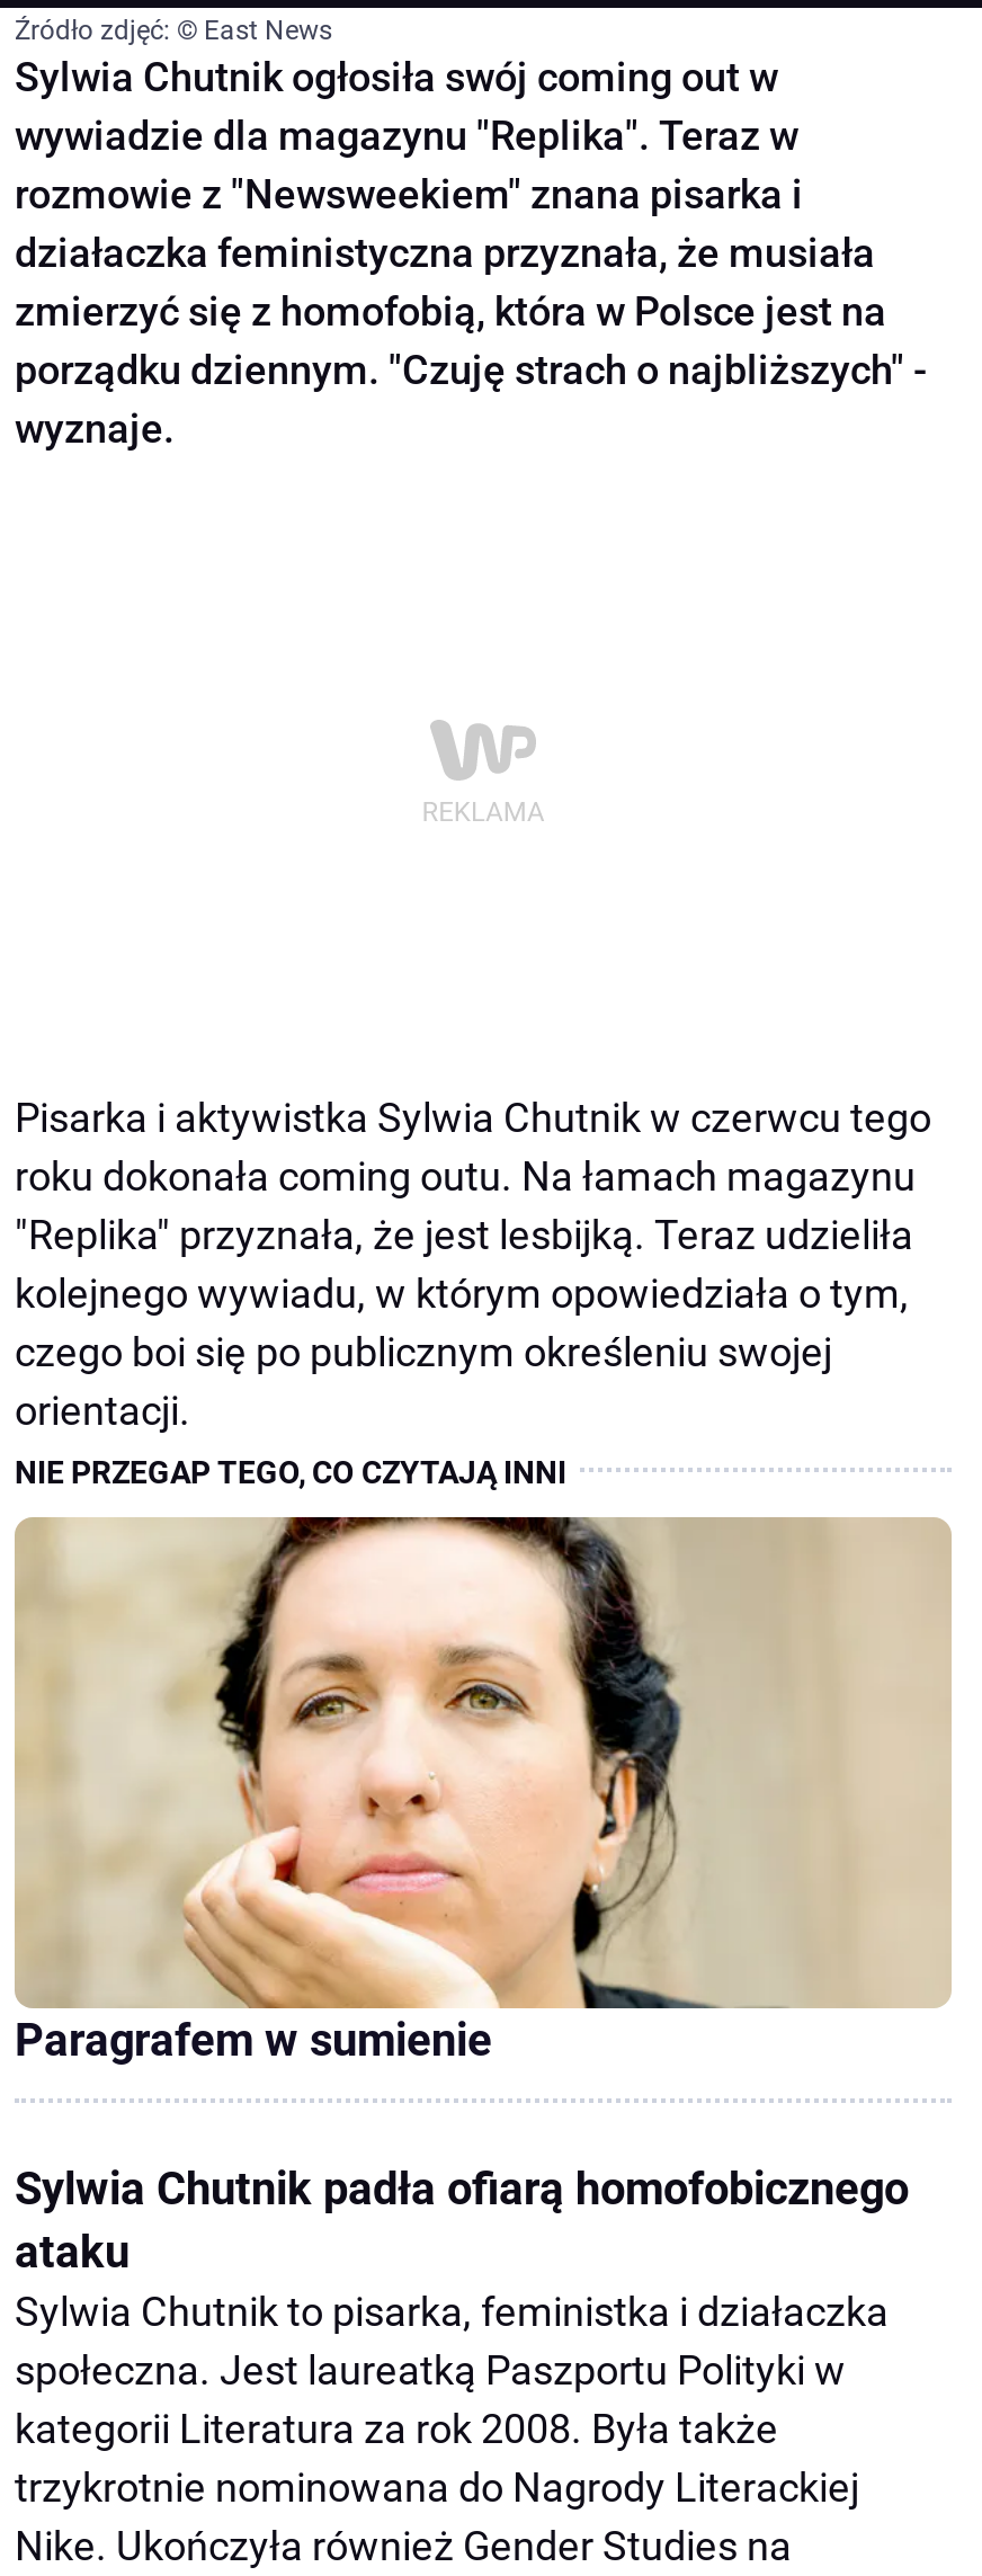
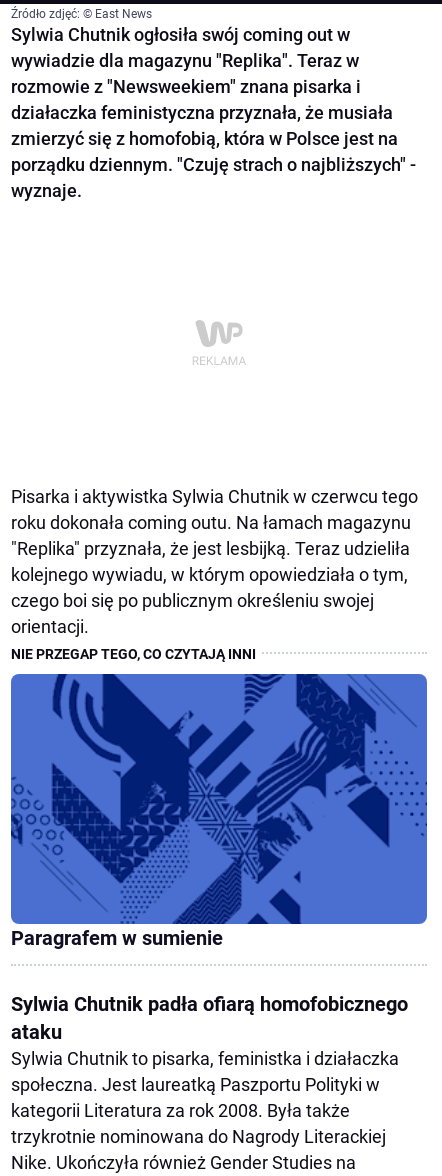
[12,1515,952,2011] [image] -> [10,673,428,925] [image]

